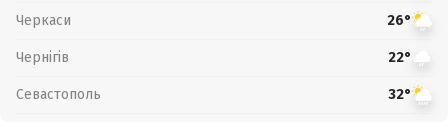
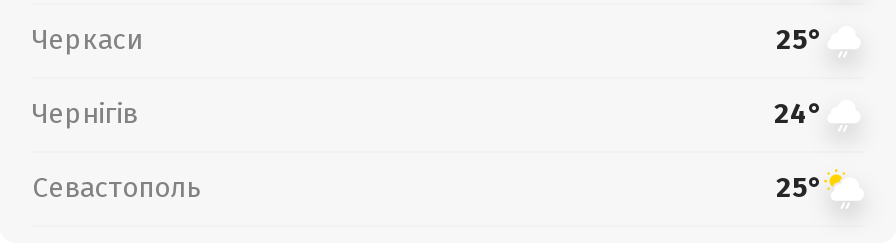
[387,12,412,29] 26° -> [776,23,824,57] 25°
[388,49,412,66] 22° -> [774,97,824,131] 24°
[388,86,412,103] 32° -> [776,171,824,205] 25°

